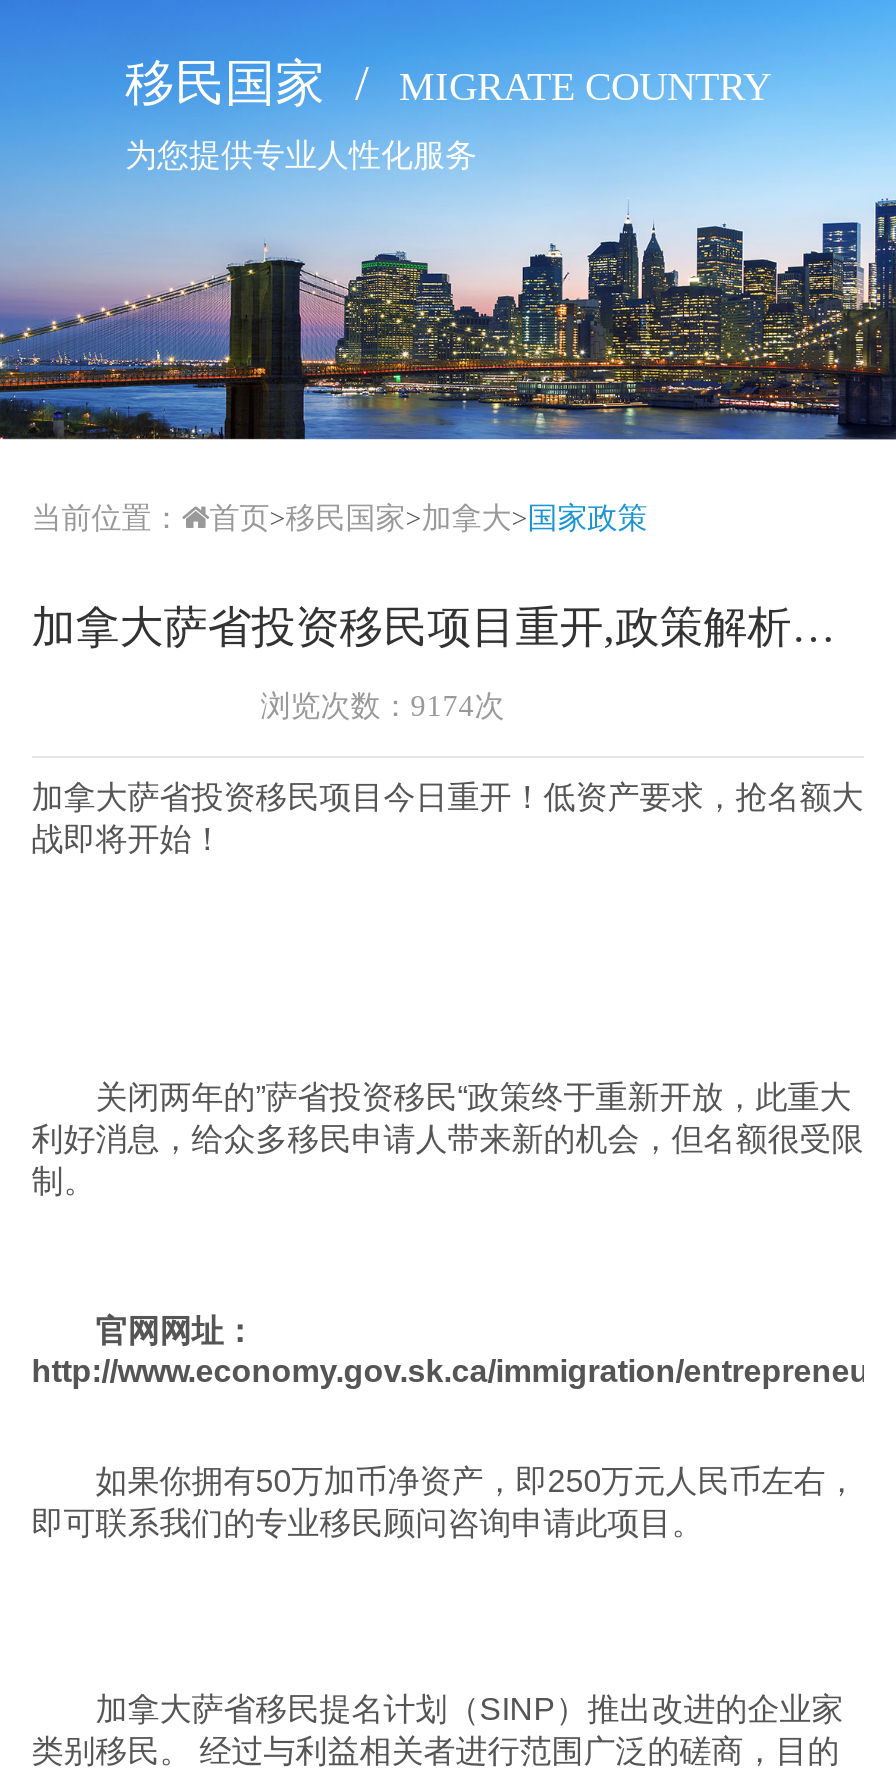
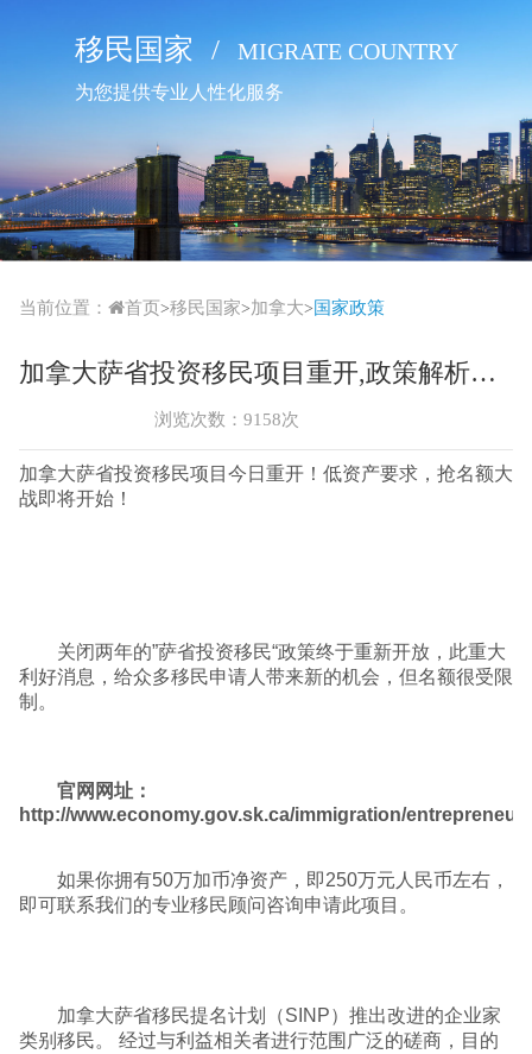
[261,690,505,722] 浏览次数：9174次 -> [155,410,300,429] 浏览次数：9158次

